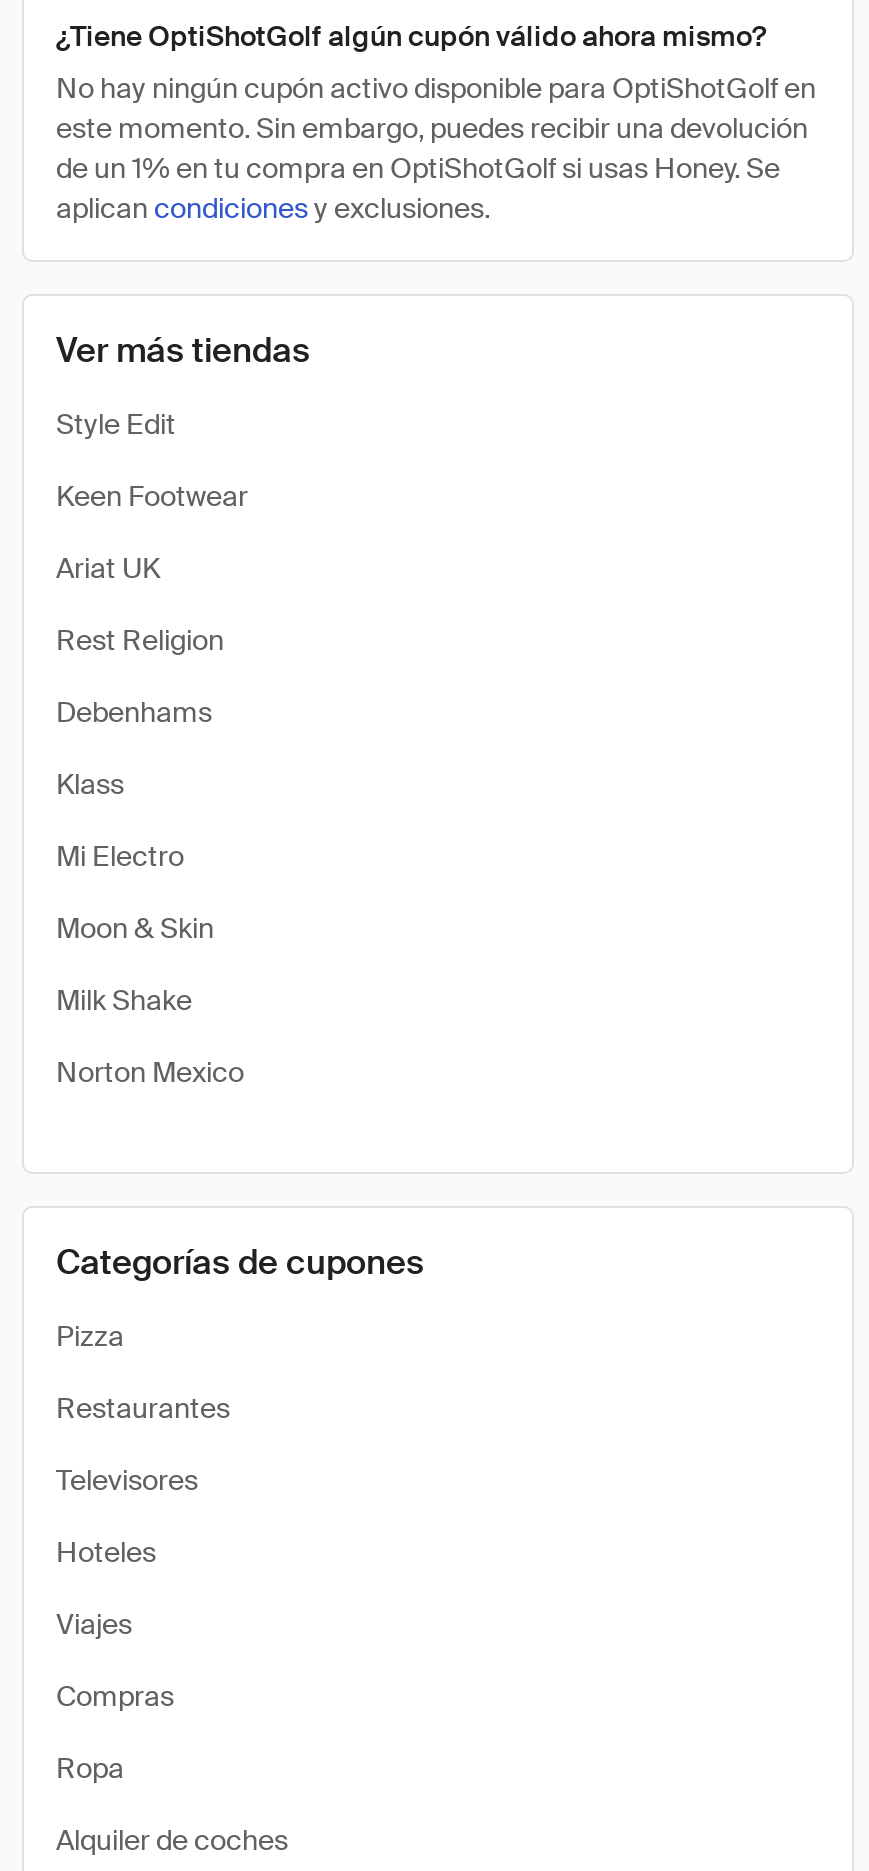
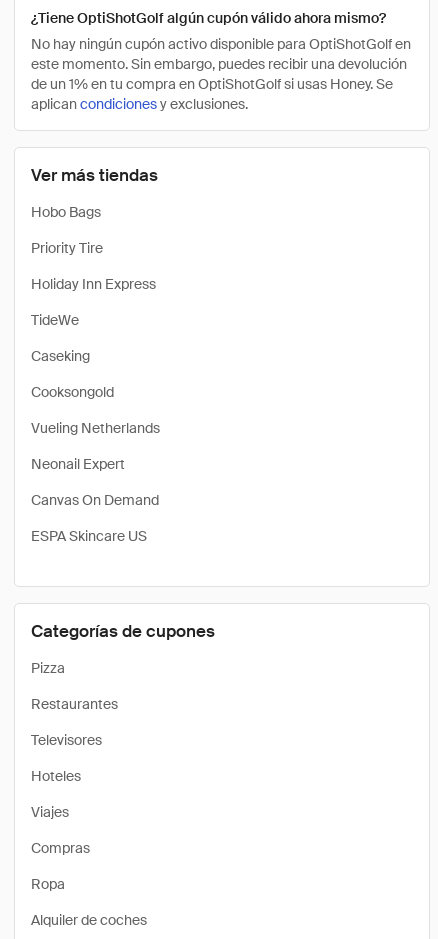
[56,406,176,442] Style Edit -> [31,203,101,221] Hobo Bags
[56,478,248,514] Keen Footwear -> [31,239,103,257] Priority Tire
[56,550,160,586] Ariat UK -> [31,275,156,293] Holiday Inn Express
[56,622,224,658] Rest Religion -> [31,311,79,329] TideWe
[56,694,212,730] Debenhams -> [31,347,90,365] Caseking
[56,766,124,802] Klass -> [31,383,114,401] Cooksongold
[56,838,184,874] Mi Electro -> [31,419,160,437] Vueling Netherlands
[56,910,214,946] Moon & Skin -> [31,455,125,473] Neonail Expert
[56,982,192,1018] Milk Shake -> [31,491,159,509] Canvas On Demand
[56,1054,244,1090] Norton Mexico -> [31,527,147,545] ESPA Skincare US

